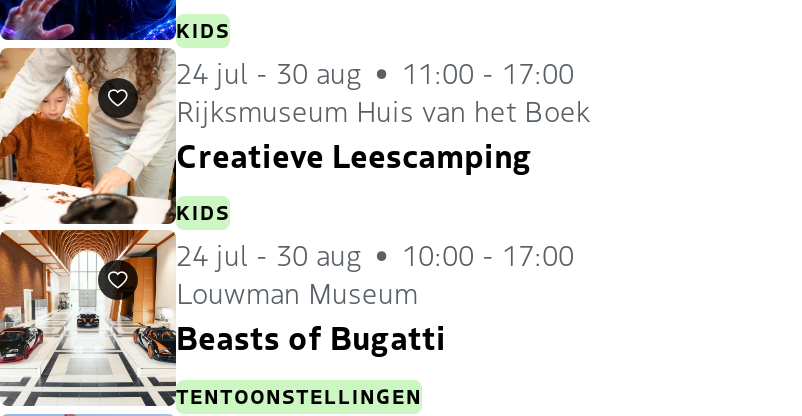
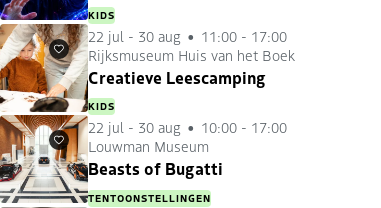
[176,51,574,91] 24 jul - 30 aug 11:00 - 17:00 -> [88,26,287,46] 22 jul - 30 aug 11:00 - 17:00
[176,235,574,275] 24 jul - 30 aug 10:00 - 17:00 -> [88,117,287,137] 22 jul - 30 aug 10:00 - 17:00

